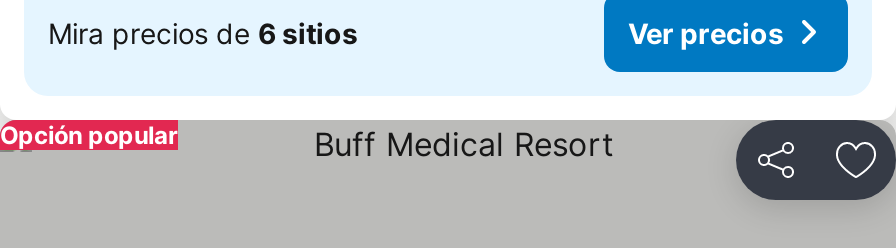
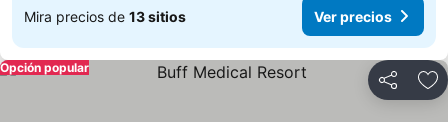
[48,15,358,49] Mira precios de 6 sitios -> [24,7,186,24] Mira precios de 13 sitios

